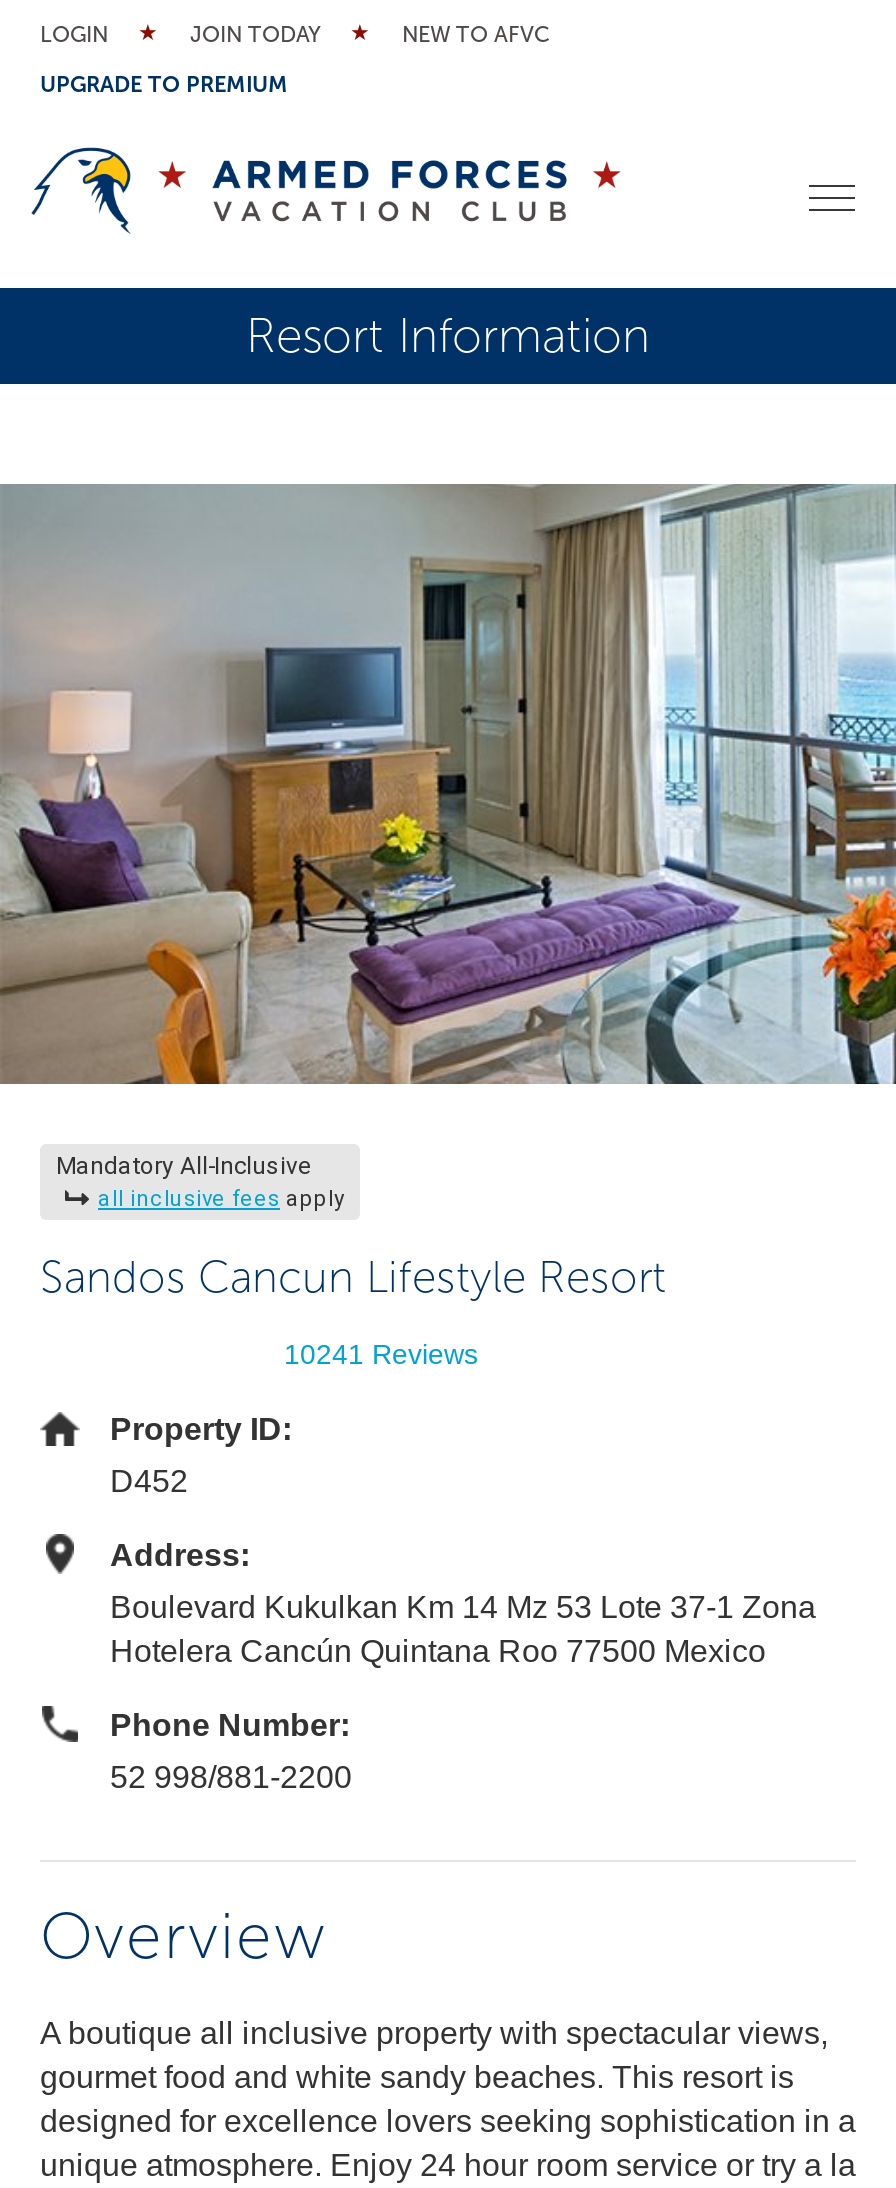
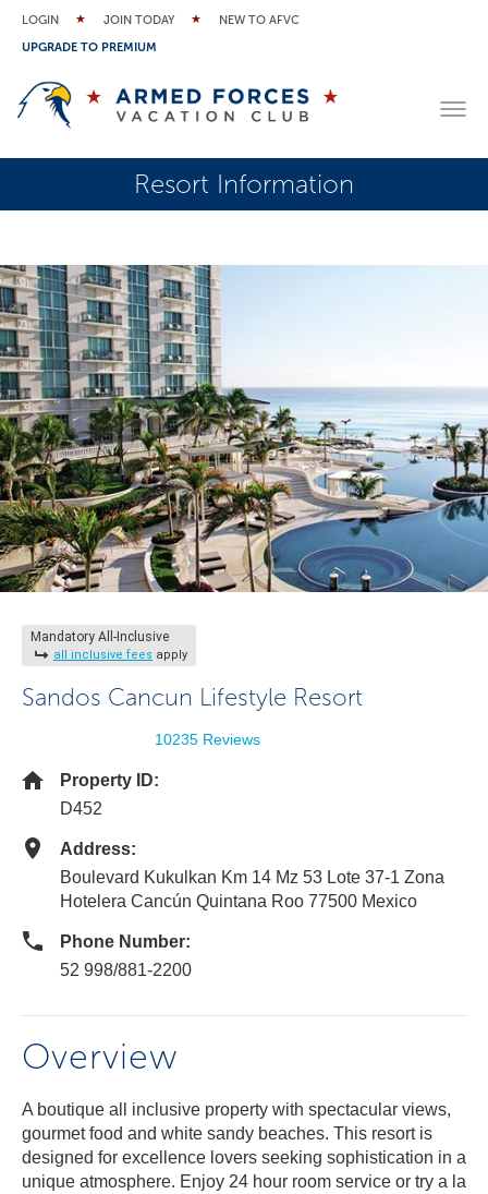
[6,482,890,1086] [image] -> [3,265,485,593] [image]
[284,1338,478,1370] 10241 Reviews -> [155,731,260,748] 10235 Reviews

